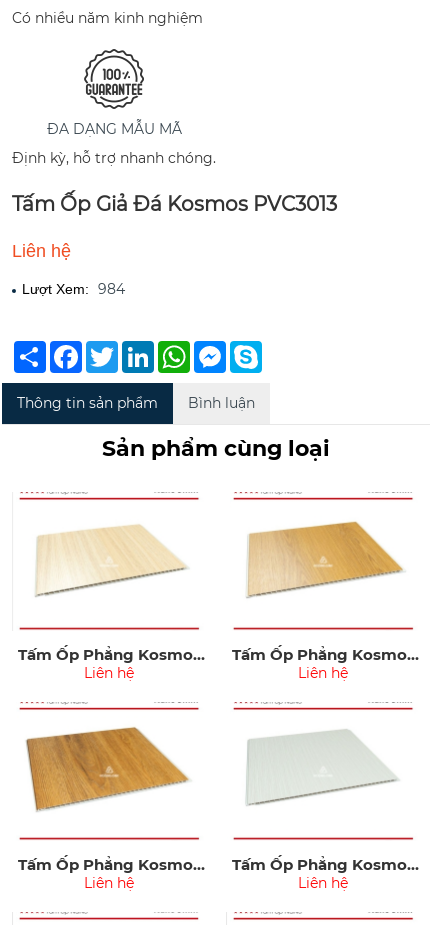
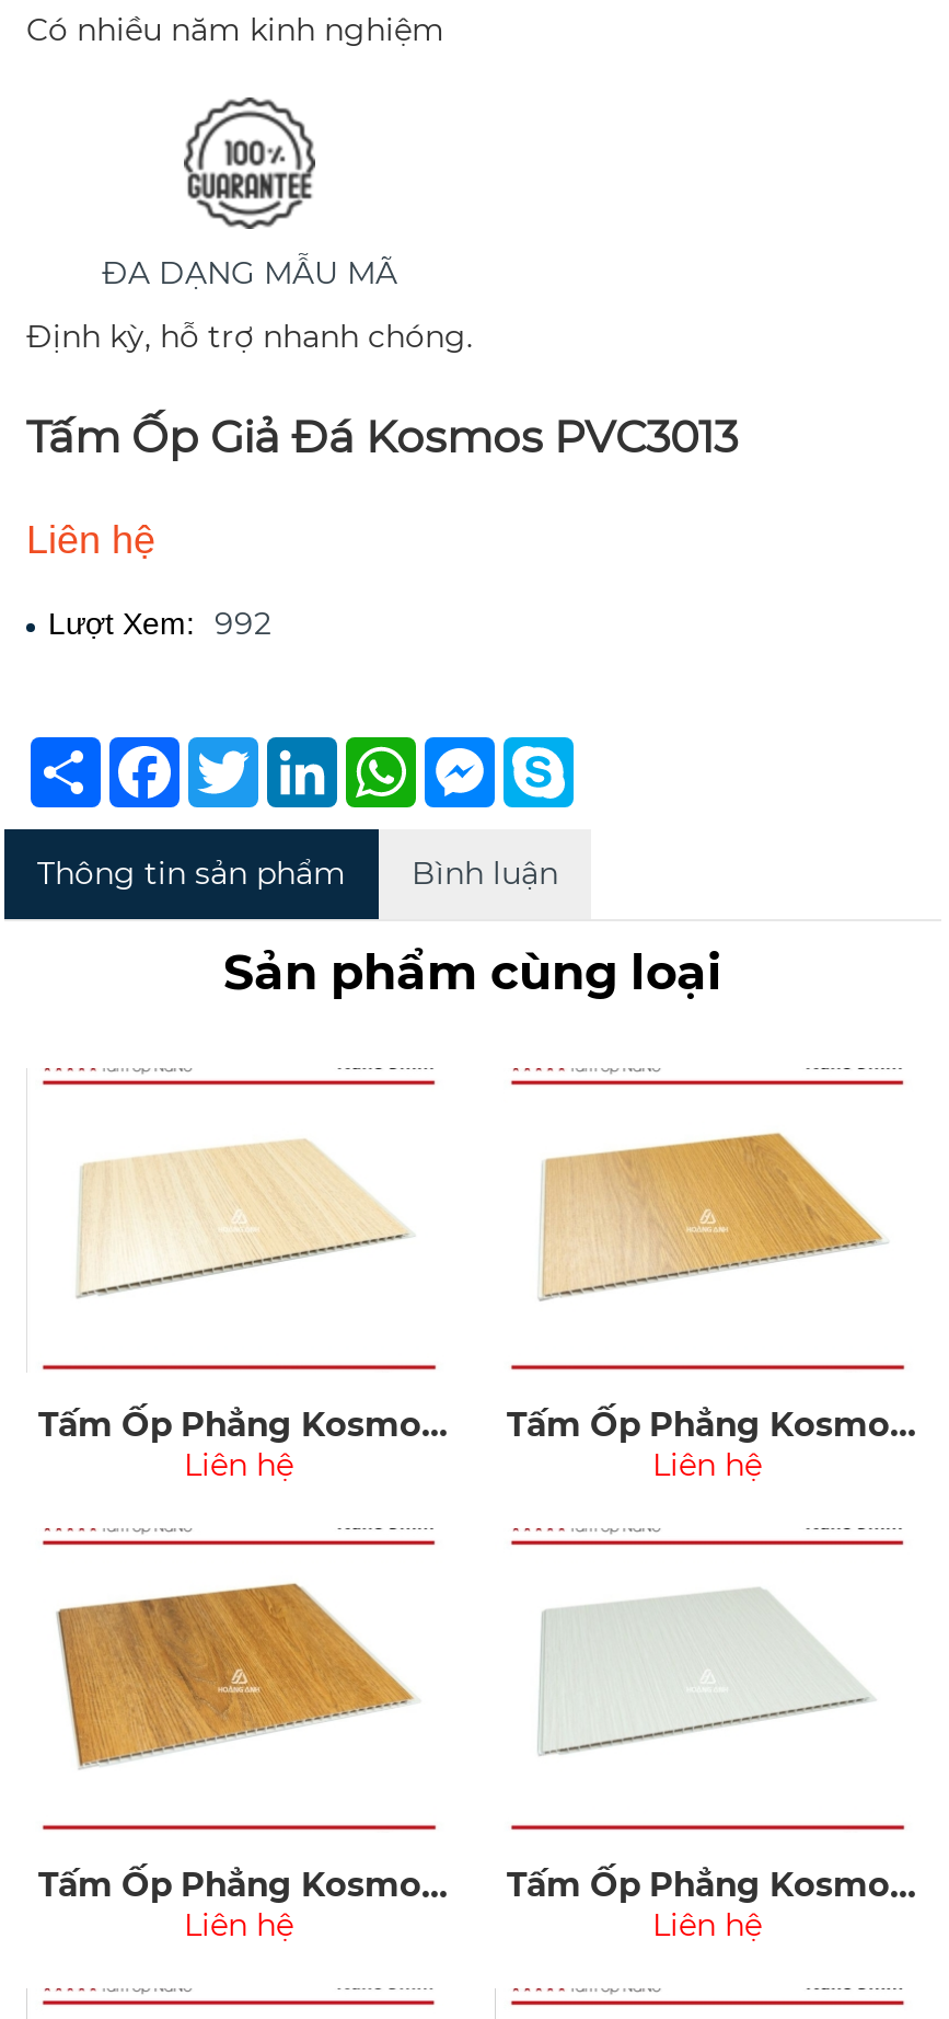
[22,280,125,298] Lượt Xem: 984 -> [48,603,271,643] Lượt Xem: 992

